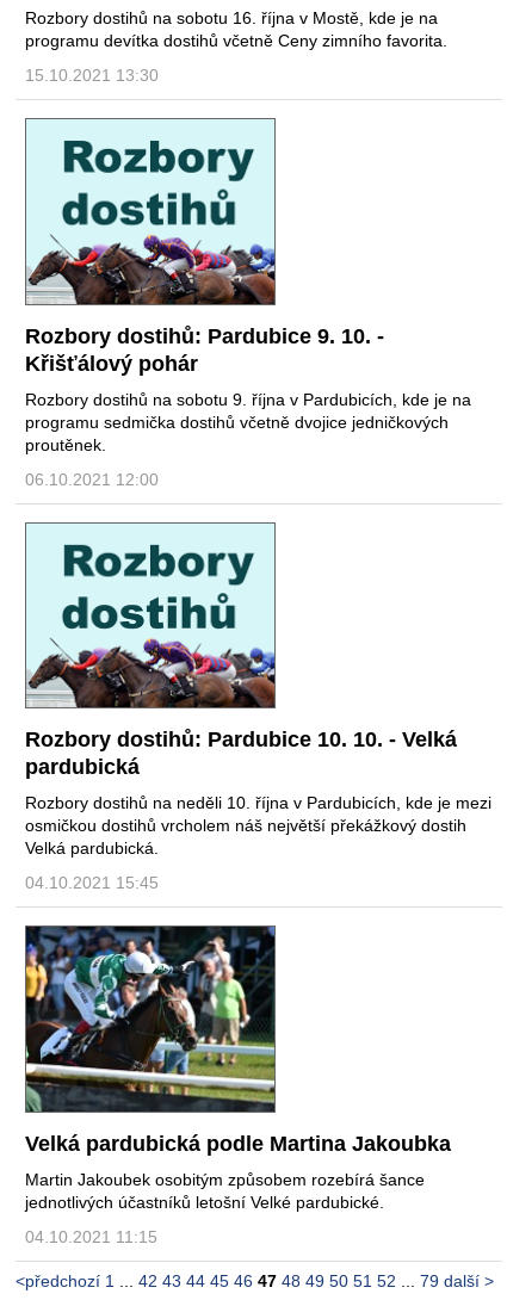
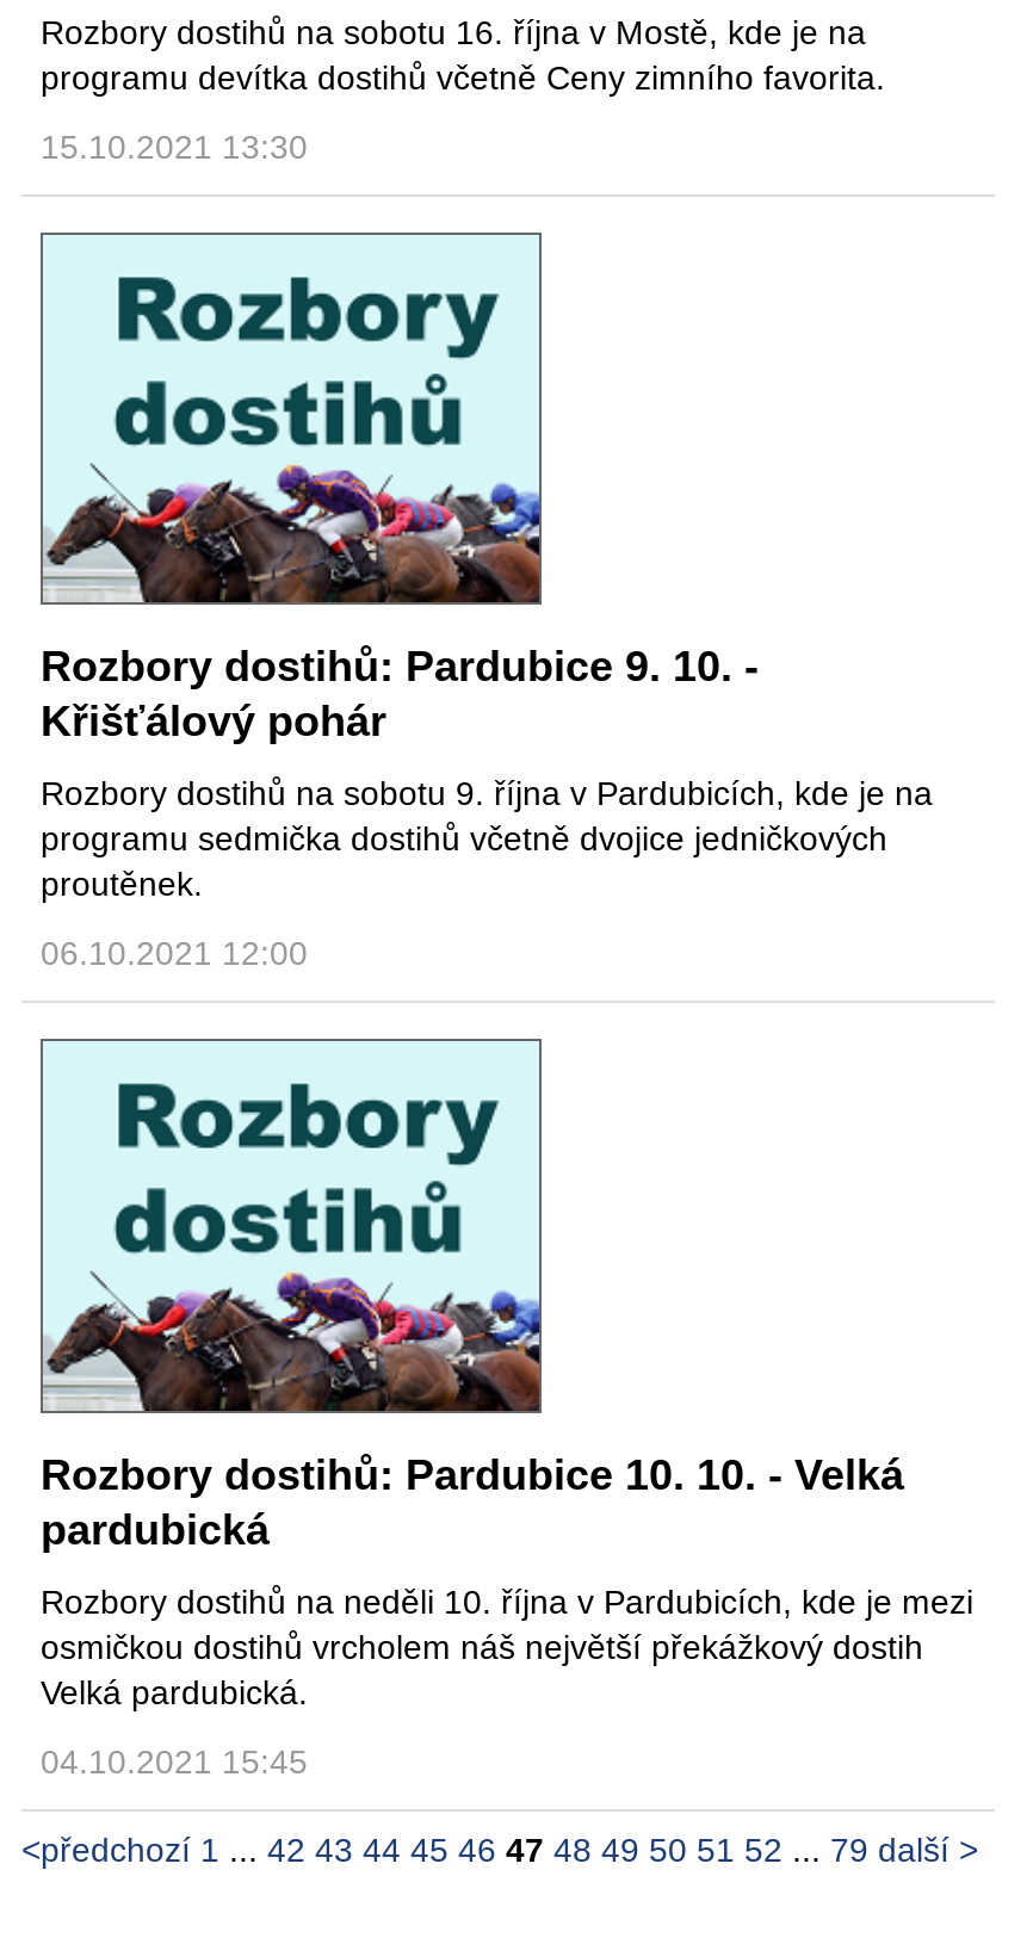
[24,924,451,1246] [image] | Velká pardubická podle Martina Jakoubka | Martin Jakoubek osobitým způsobem rozebírá šance | jednotlivých účastníků letošní Velké pardubické. | 04.10.2021 11:15 -> none

